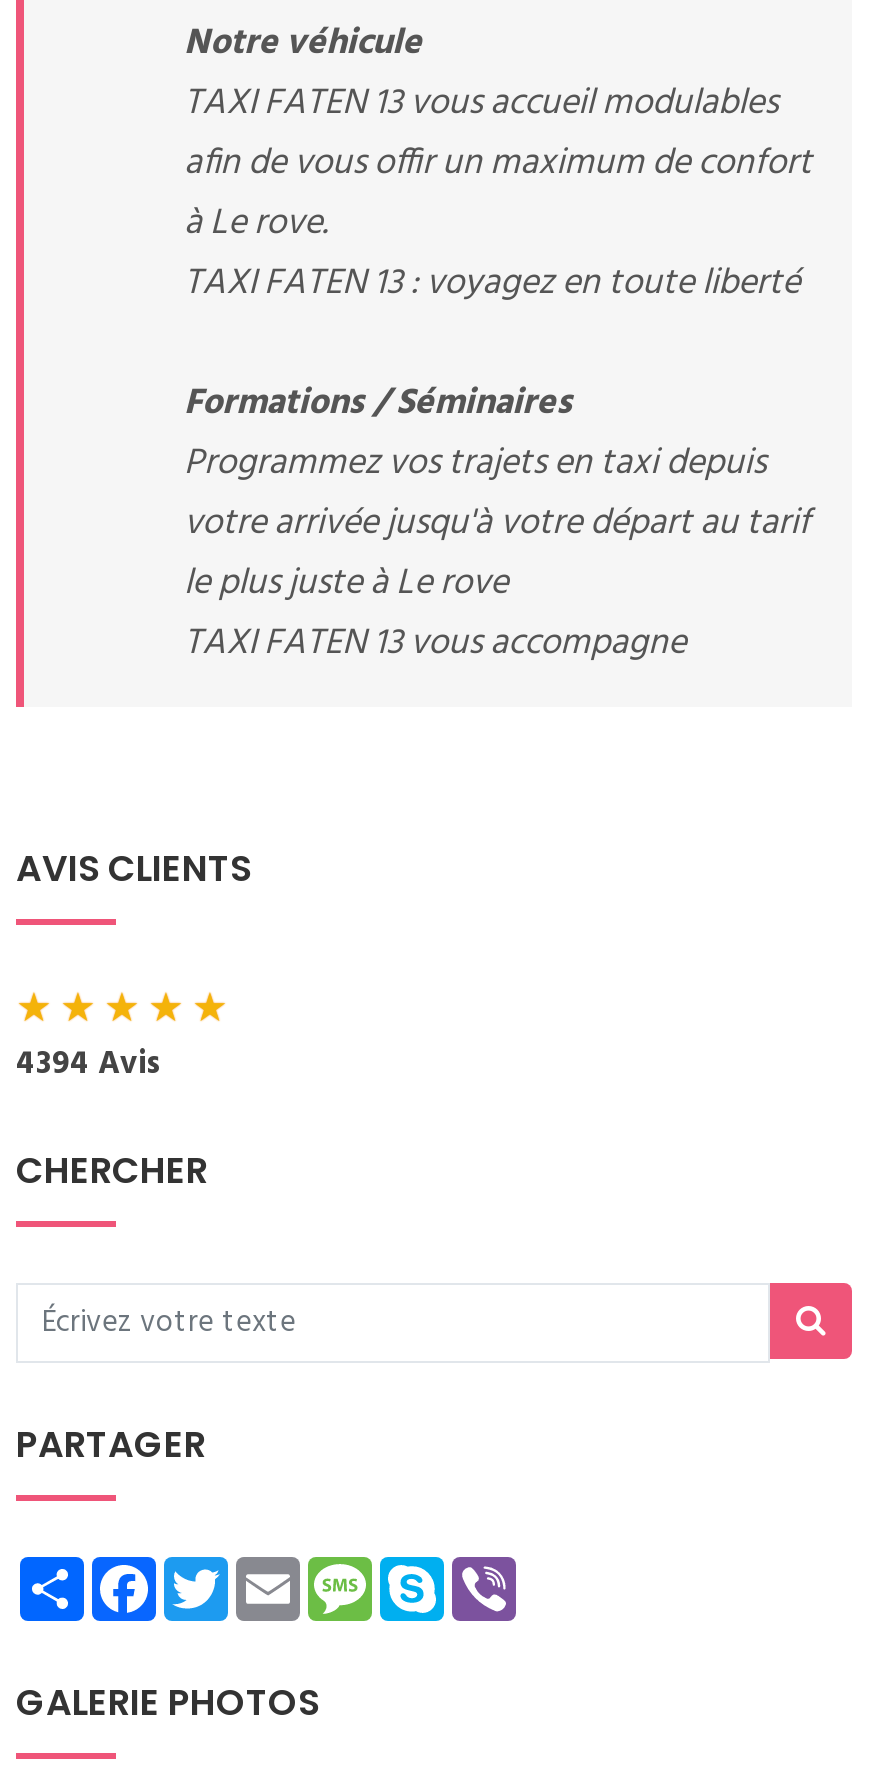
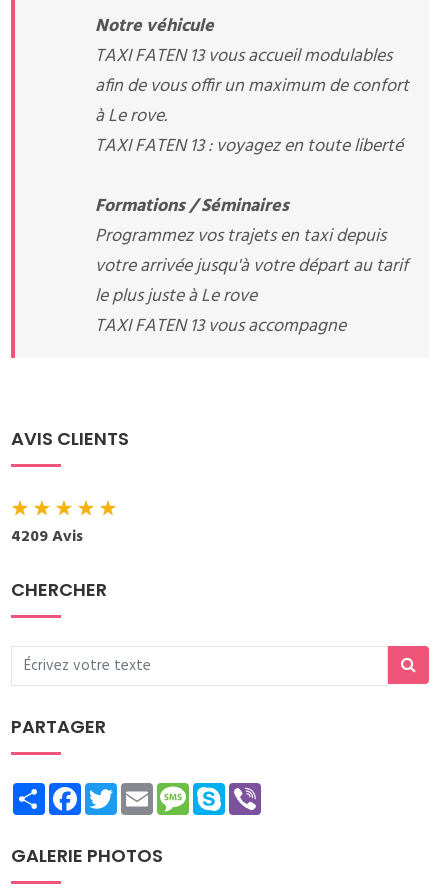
[16,1039,160,1091] 4394 Avis -> [11,524,83,550] 4209 Avis

